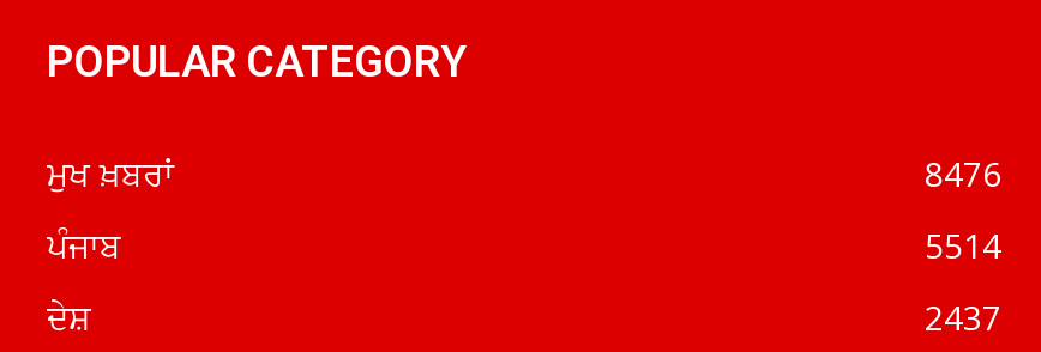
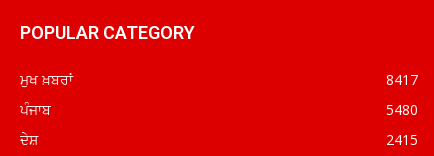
[925,150,1001,195] 8476 -> [386,69,418,88] 8417
[925,221,1001,267] 5514 -> [386,99,418,118] 5480
[925,293,1001,339] 2437 -> [386,129,418,148] 2415

